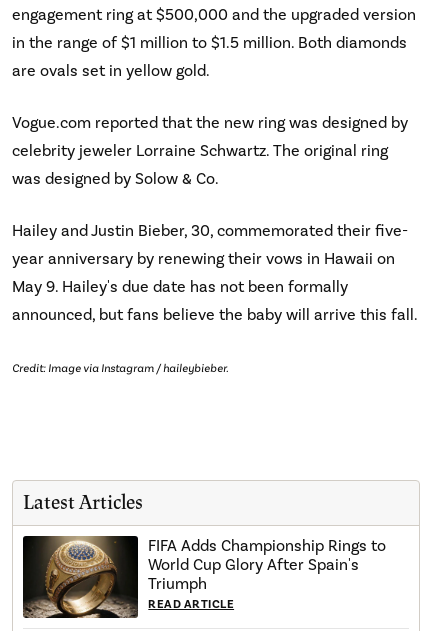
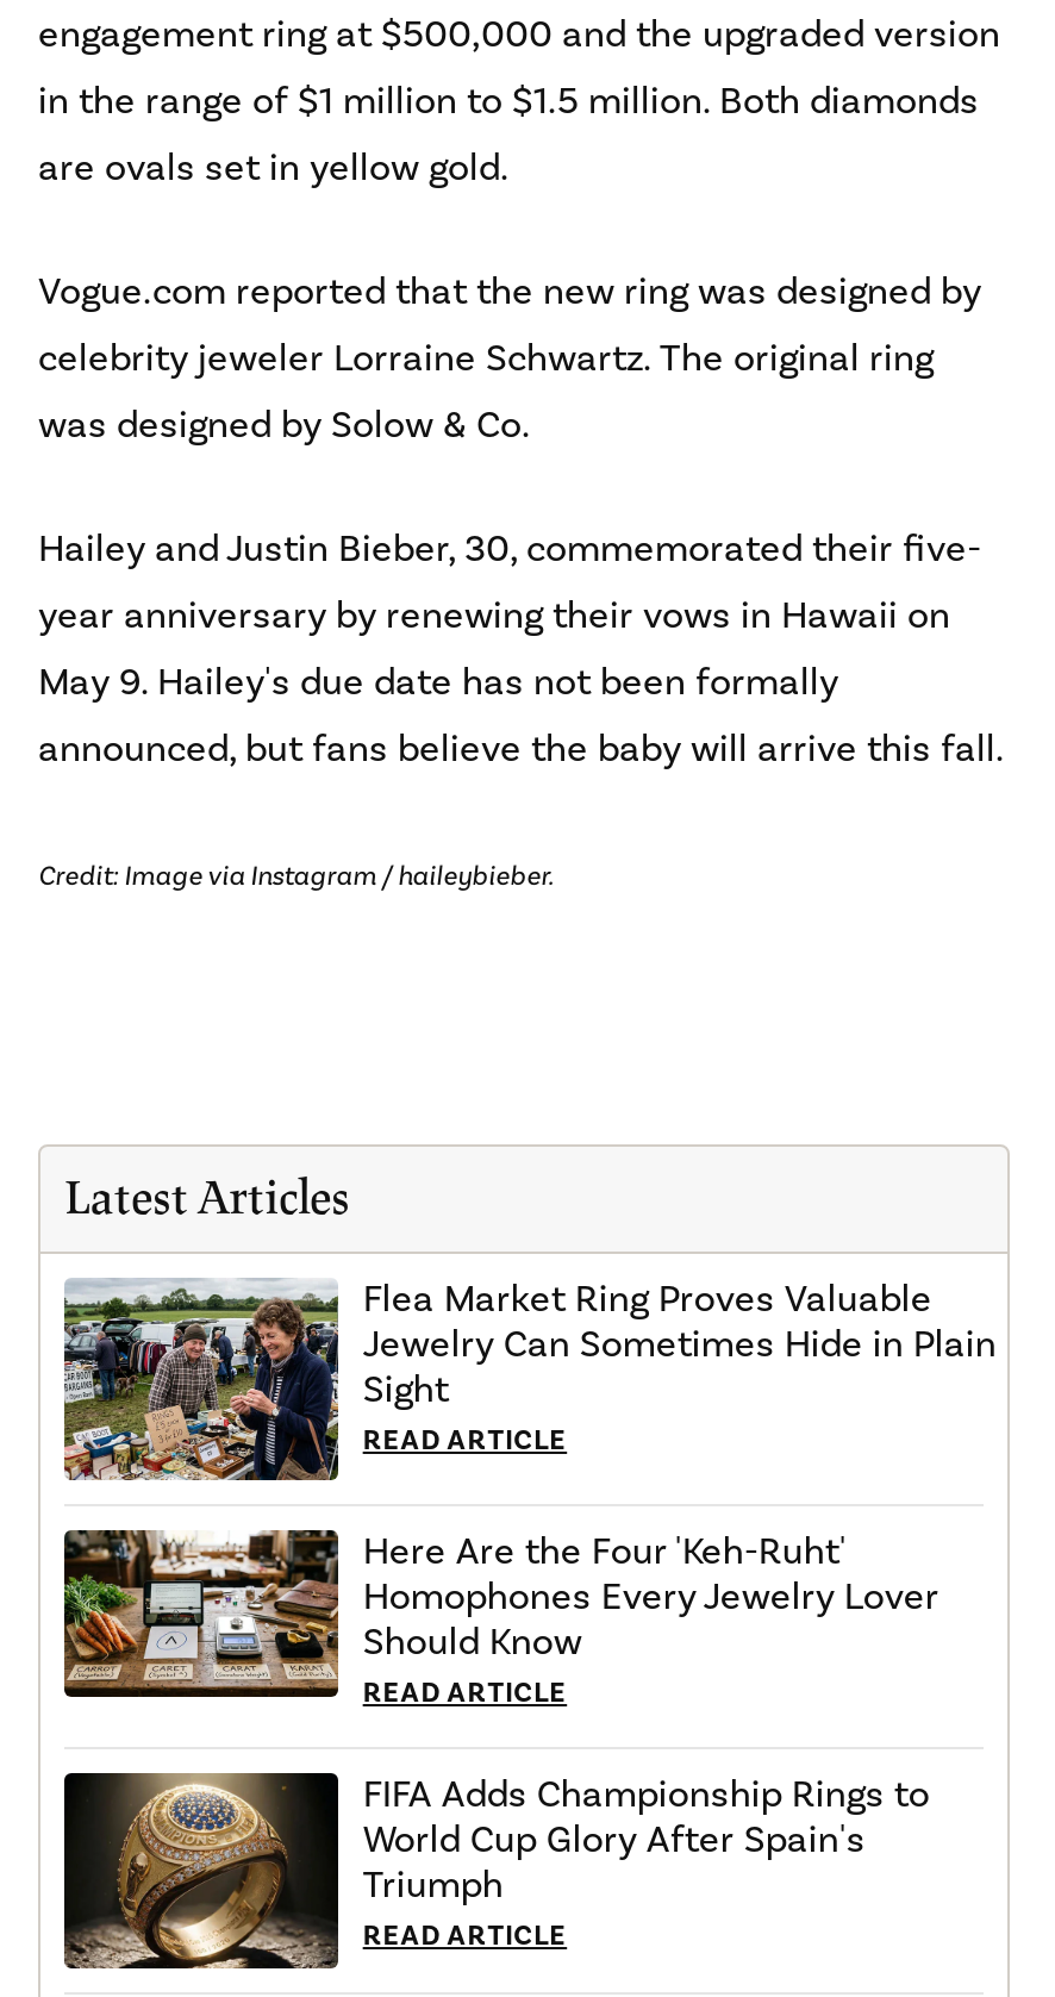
none -> [62,1275,996,1710] [image] | Flea Market Ring Proves Valuable | Jewelry Can Sometimes Hide in Plain | Sight | READ ARTICLE | Here Are the Four 'Keh-Ruht' | Homophones Every Jewelry Lover | Should Know | READ ARTICLE
none -> [62,1525,329,1699] [image]

